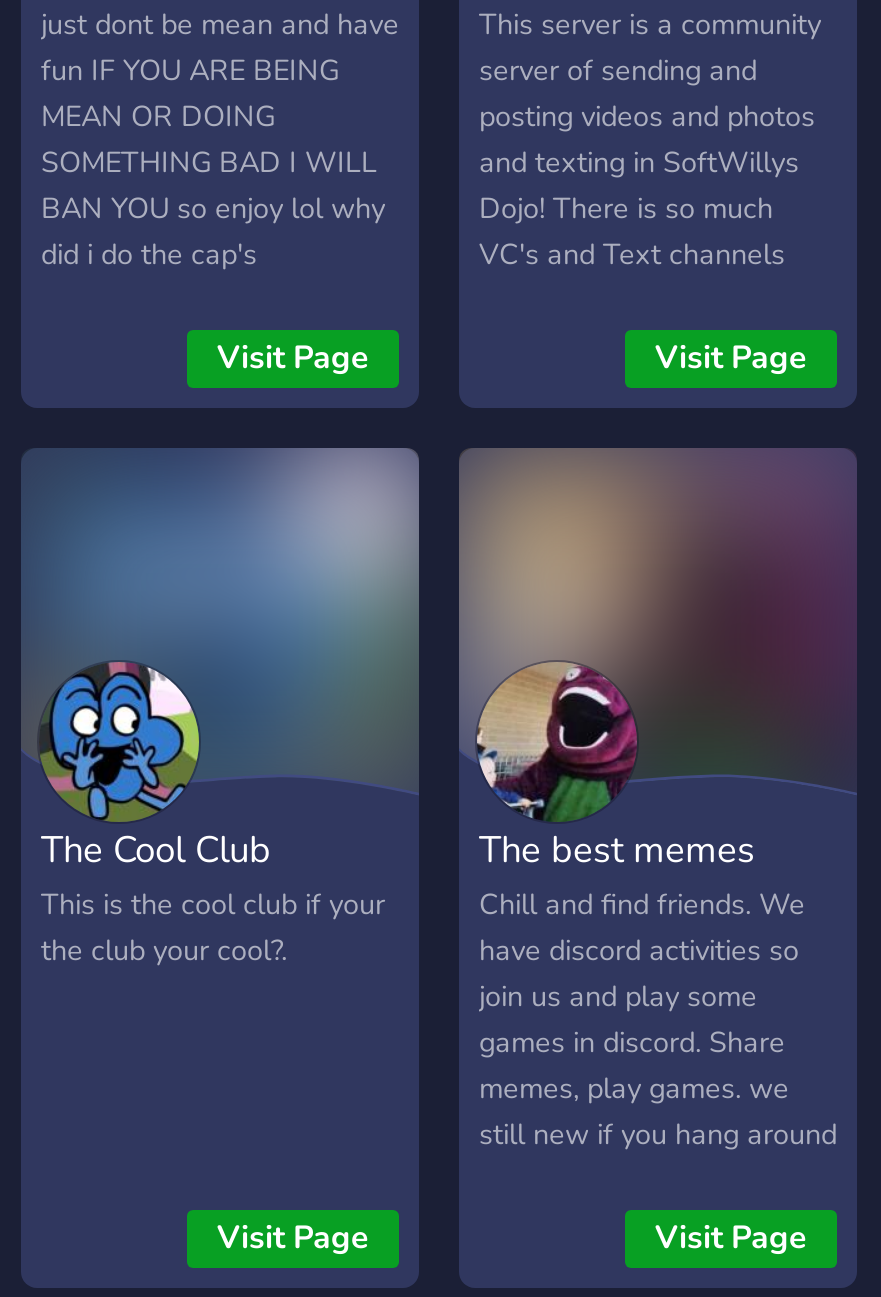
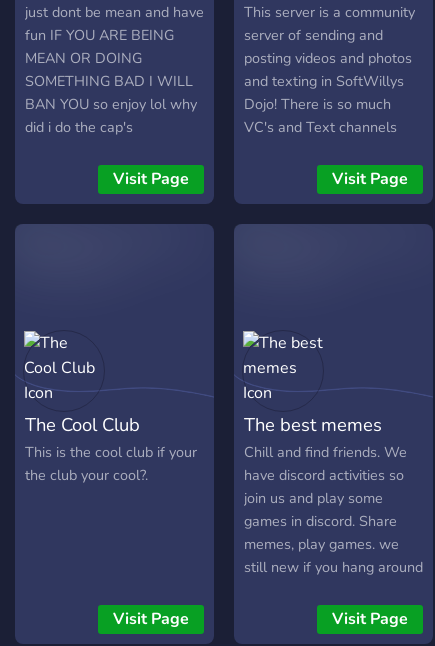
[23,448,419,820] [image] -> none
[459,448,855,820] [image] -> none

